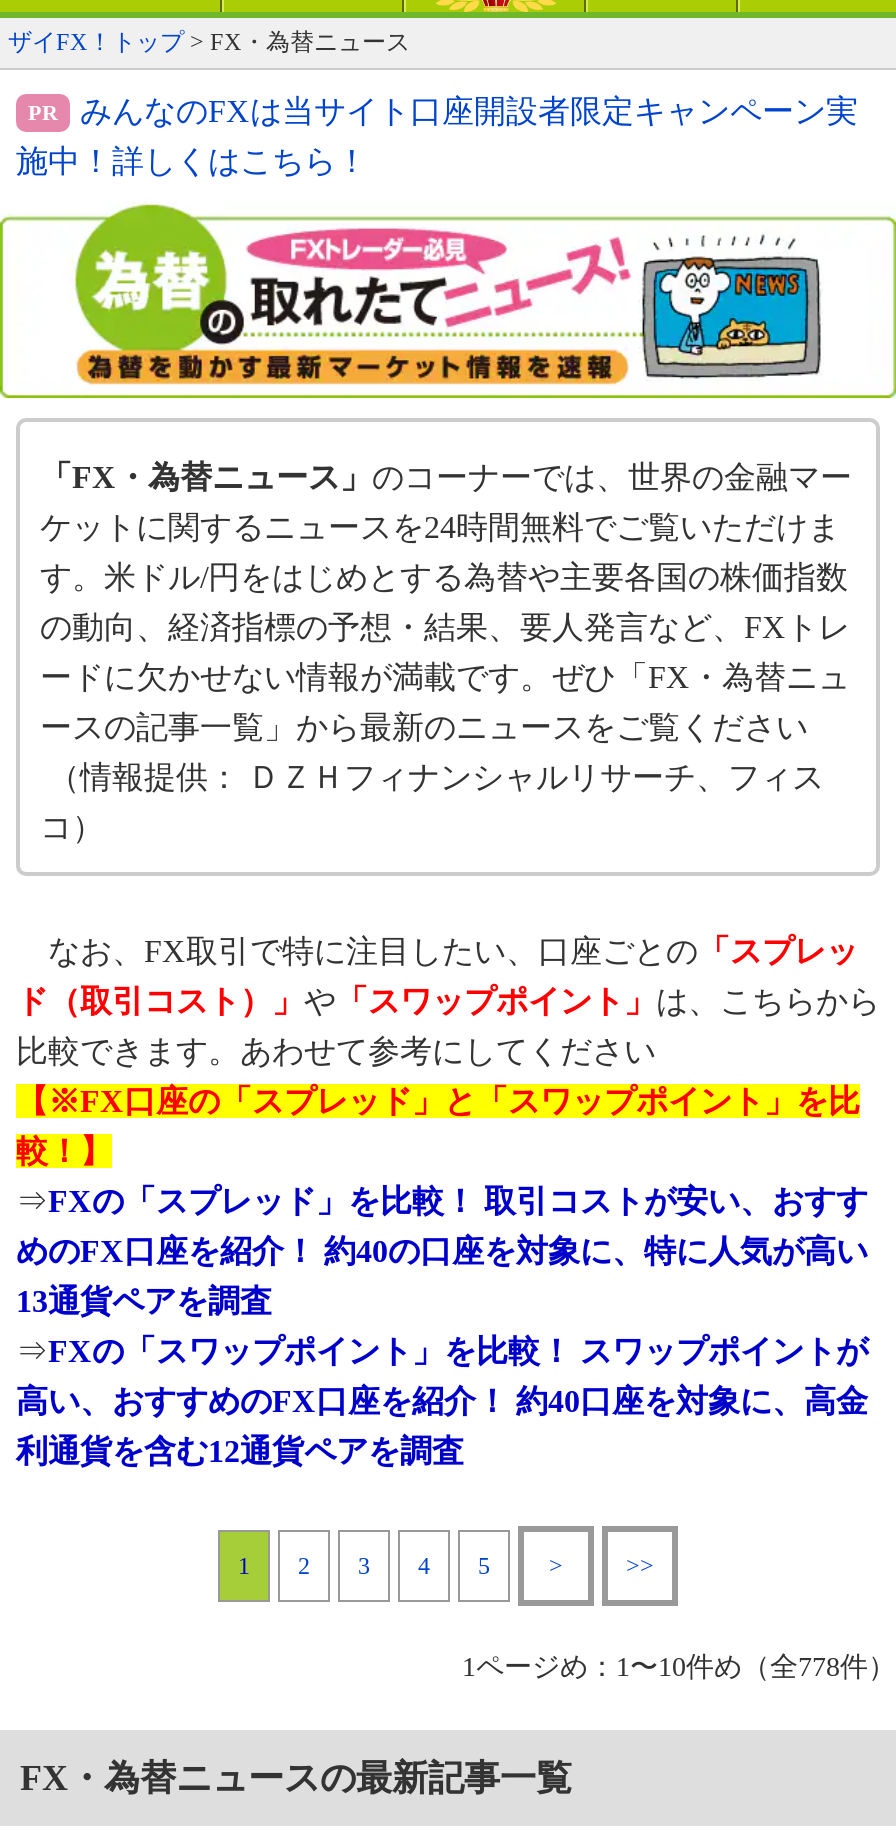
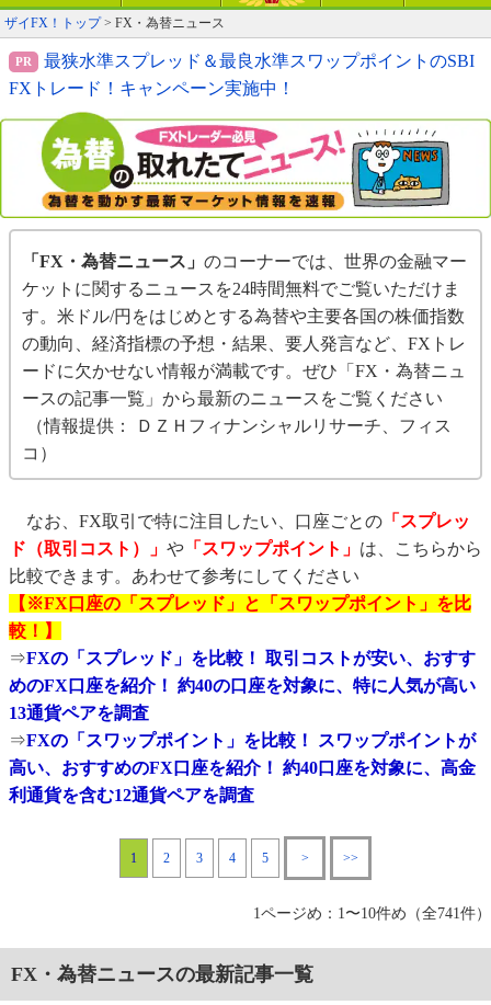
[80,95,858,129] みんなのFXは当サイト口座開設者限定キャンペーン実 -> [44,52,475,71] 最狭水準スプレッド＆最良水準スワップポイントのSBI
[16,145,368,179] 施中！詳しくはこちら！ -> [9,79,295,98] FXトレード！キャンペーン実施中！
[462,1653,896,1683] 1ページめ：1〜10件め（全778件） -> [253,906,491,922] 1ページめ：1〜10件め（全741件）

